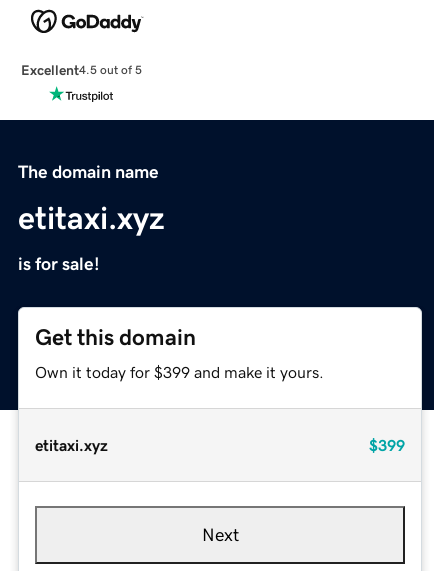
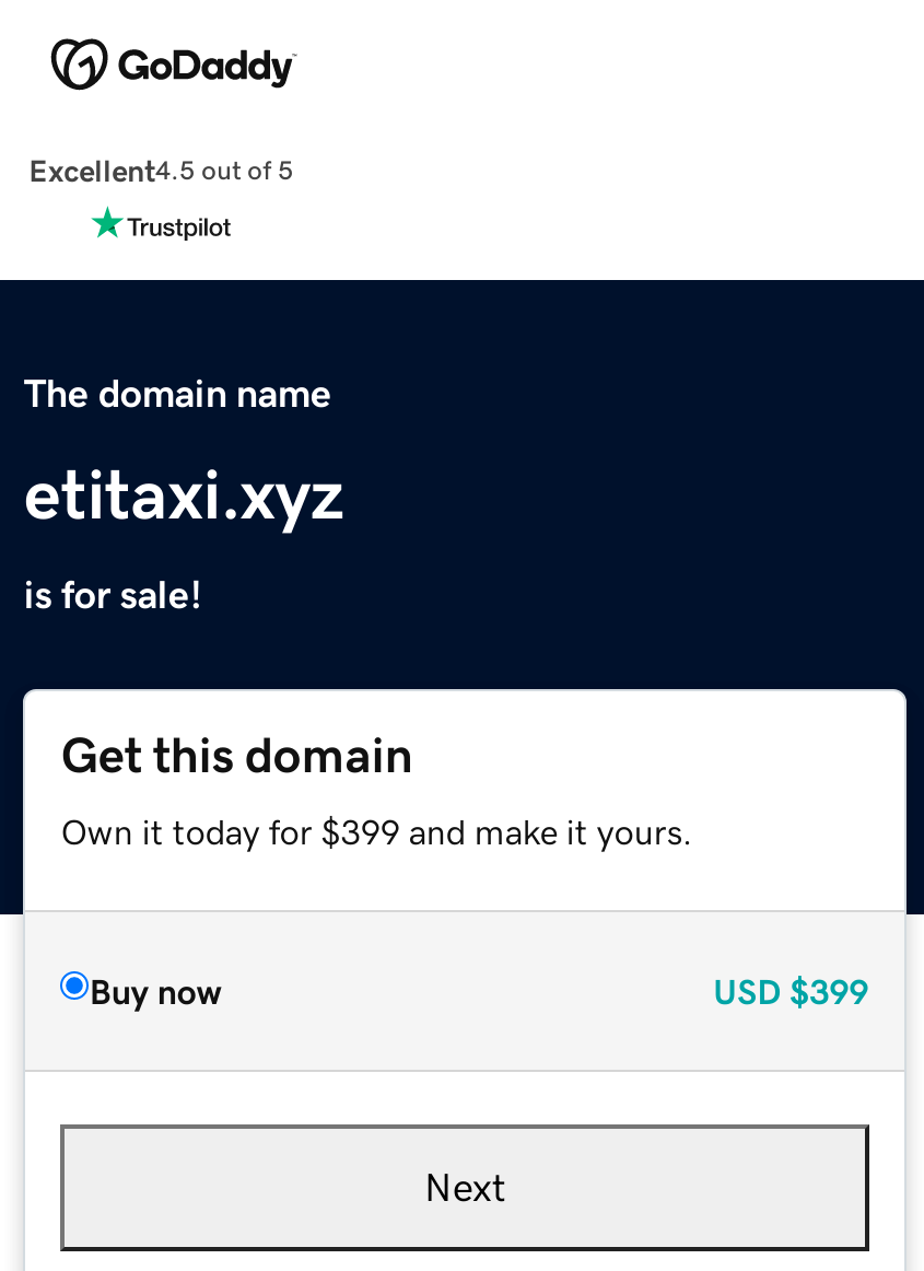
[35,437,405,453] etitaxi.xyz | $399 -> [89,973,868,1008] Buy now | USD $399

